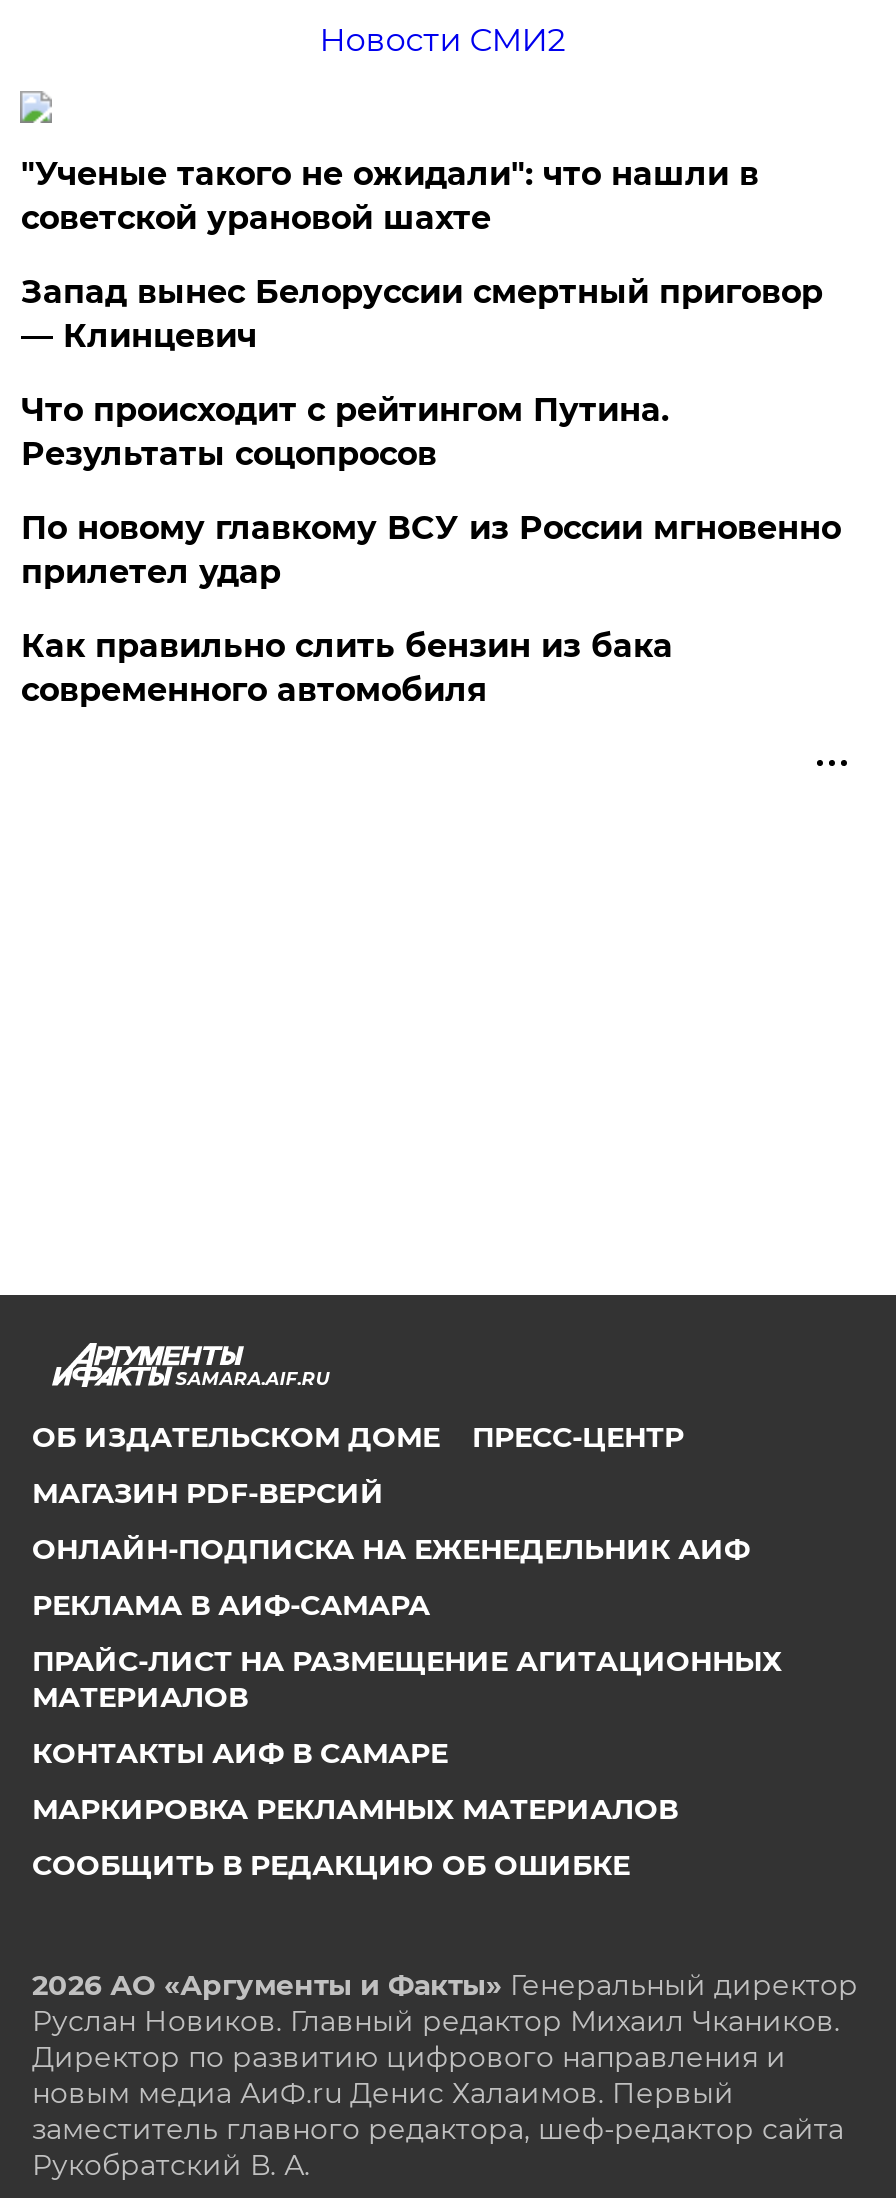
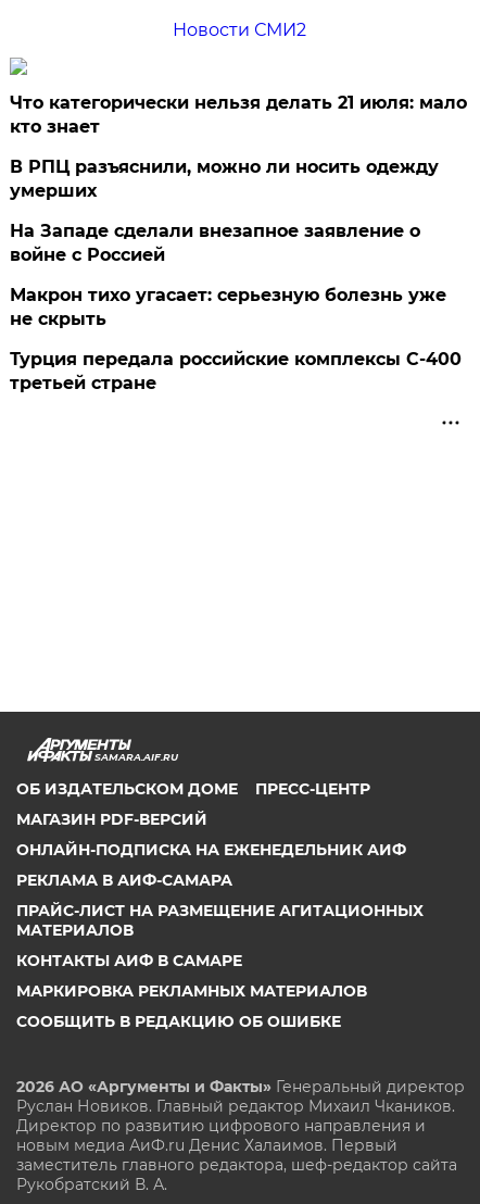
[21,155,759,237] "Ученые такого не ожидали": что нашли в | советской урановой шахте -> [10,92,467,137] Что категорически нельзя делать 21 июля: мало | кто знает
[21,273,823,355] Запад вынес Белоруссии смертный приговор | — Клинцевич -> [10,156,439,201] В РПЦ разъяснили, можно ли носить одежду | умерших
[21,391,669,473] Что происходит с рейтингом Путина. | Результаты соцопросов -> [10,220,421,265] На Западе сделали внезапное заявление о | войне с Россией
[21,509,841,591] По новому главкому ВСУ из России мгновенно | прилетел удар -> [10,285,447,329] Макрон тихо угасает: серьезную болезнь уже | не скрыть
[21,627,673,709] Как правильно слить бензин из бака | современного автомобиля -> [10,349,462,393] Турция передала российские комплексы С-400 | третьей стране

